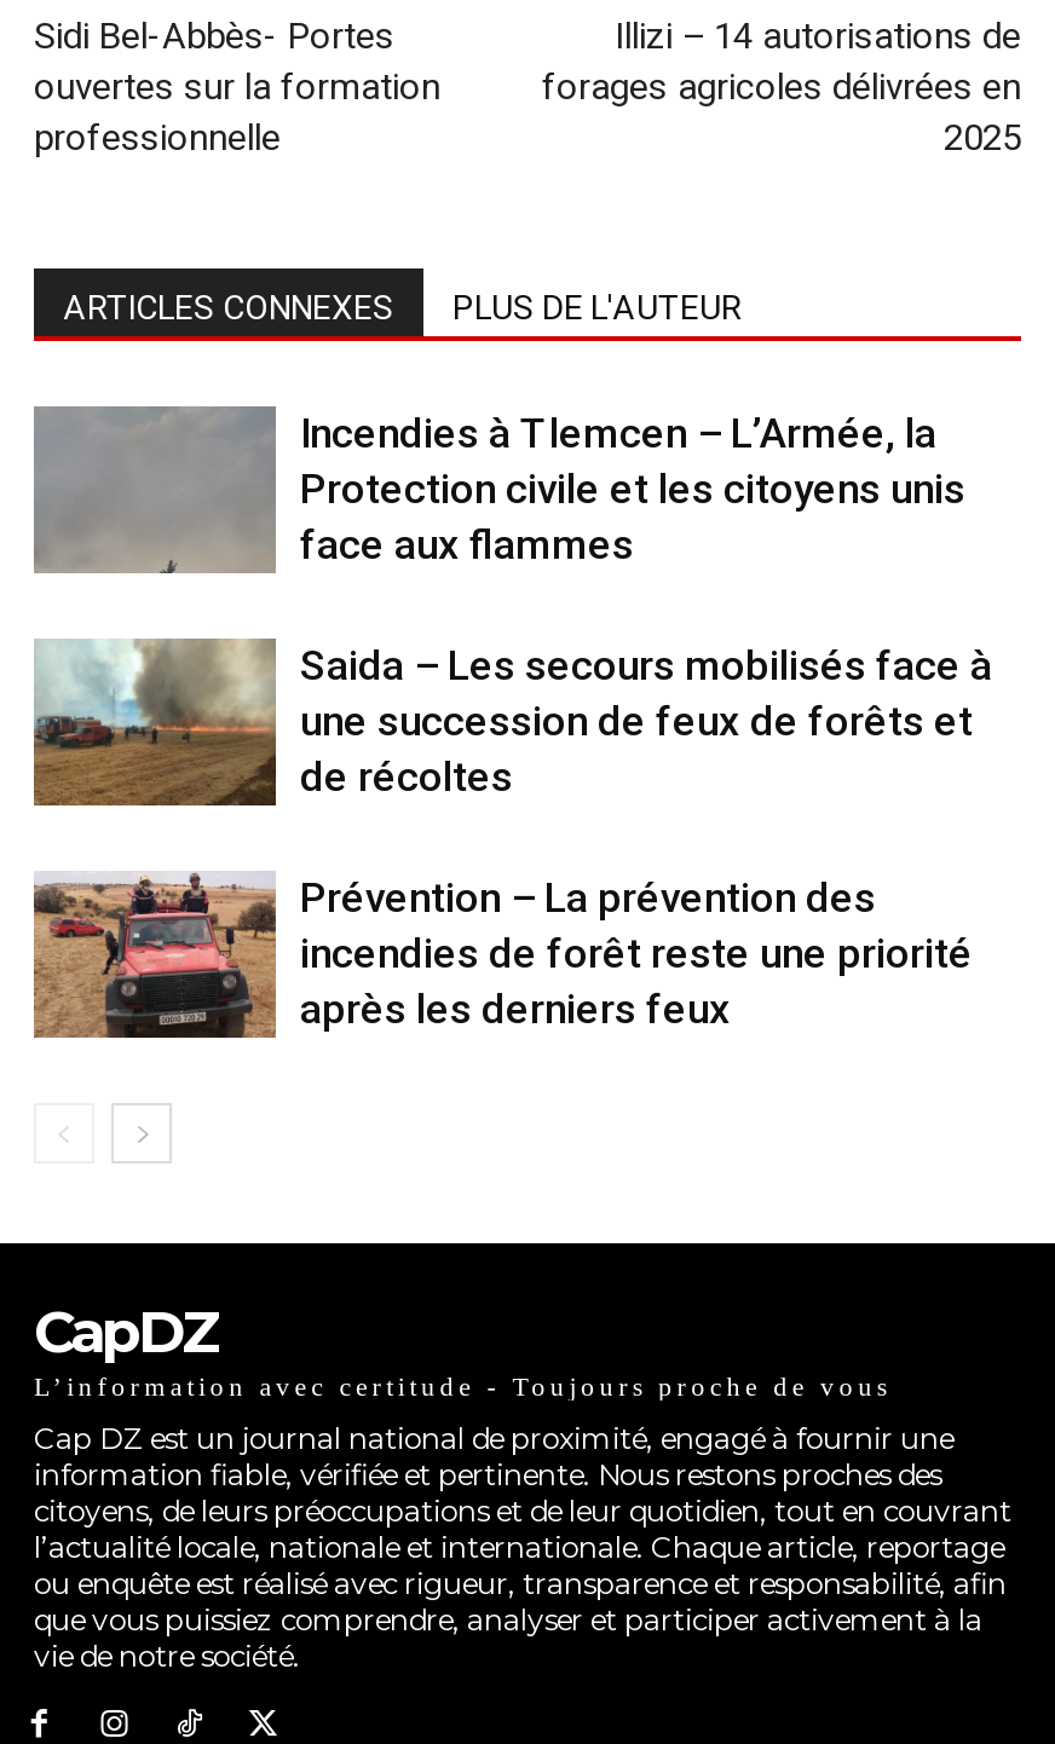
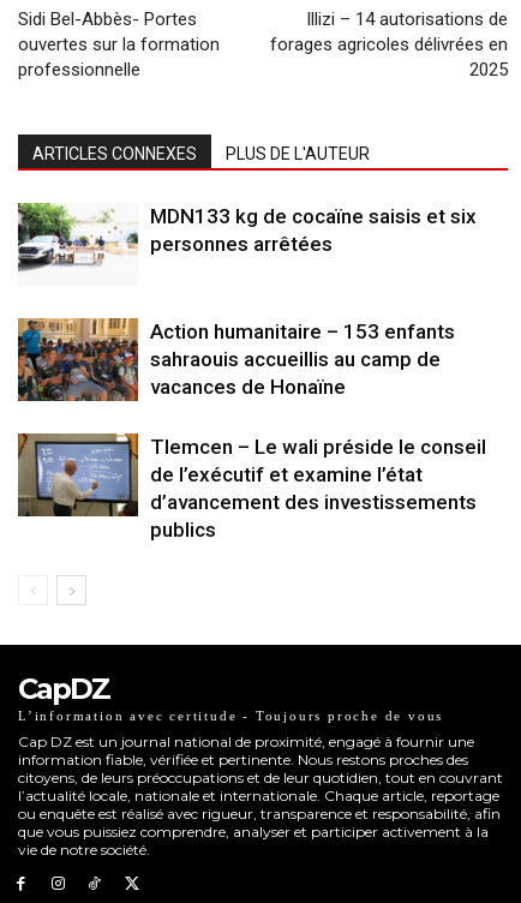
[31,406,965,576] [image] | Incendies à Tlemcen – L’Armée, la | Protection civile et les citoyens unis | face aux flammes -> [18,203,477,286] [image] | MDN133 kg de cocaïne saisis et six | personnes arrêtées
[31,639,992,808] [image] | Saida – Les secours mobilisés face à | une succession de feux de forêts et | de récoltes -> [18,318,455,402] [image] | Action humanitaire – 153 enfants | sahraouis accueillis au camp de | vacances de Honaïne
[34,871,973,1040] [image] | Prévention – La prévention des | incendies de forêt reste une priorité | après les derniers feux -> [17,432,486,541] [image] | Tlemcen – Le wali préside le conseil | de l’exécutif et examine l’état | d’avancement des investissements | publics

